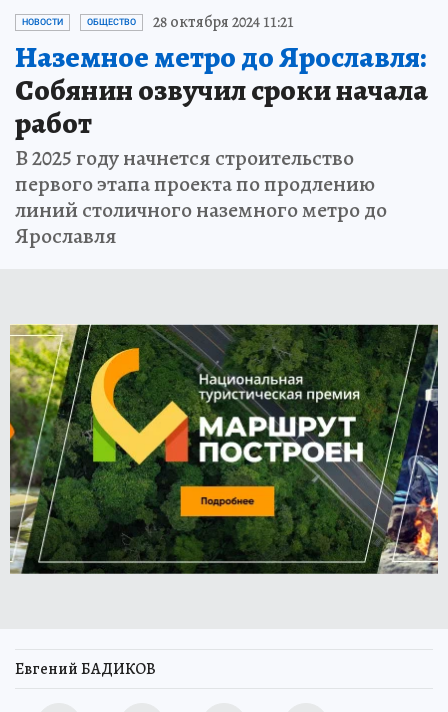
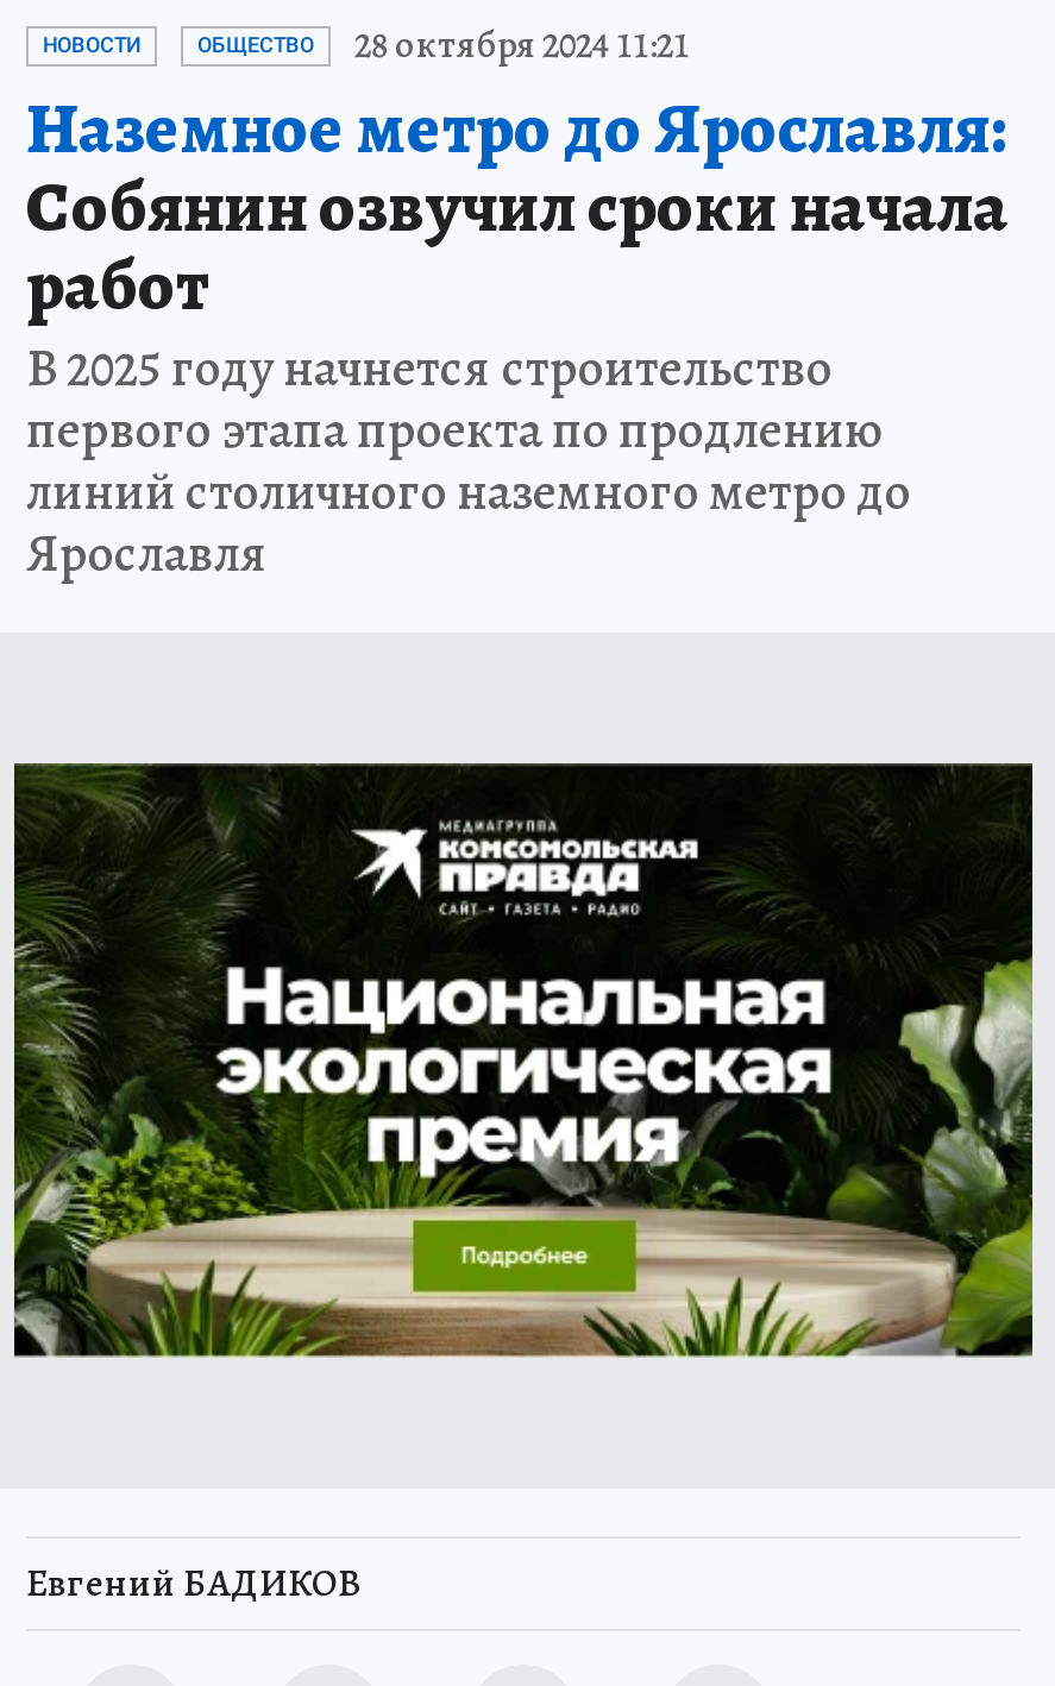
[9,324,439,575] [image] -> [12,761,1035,1358] [image]

